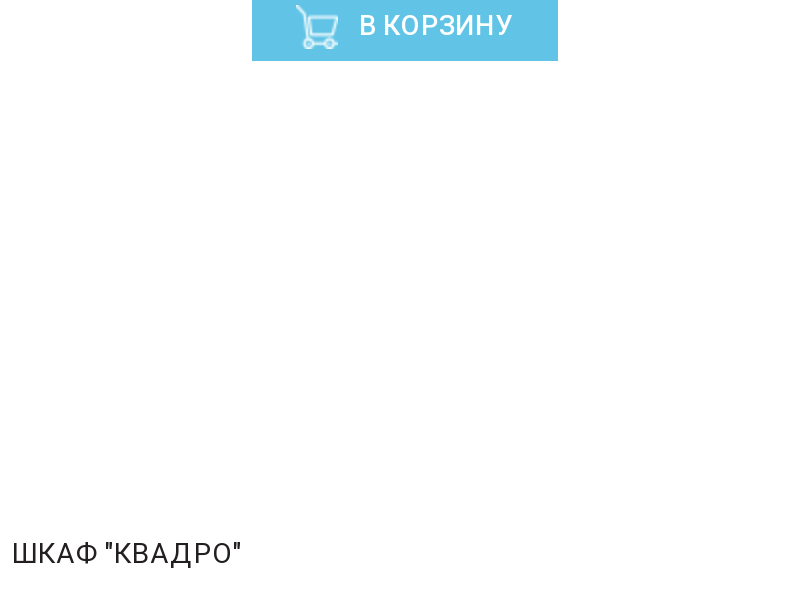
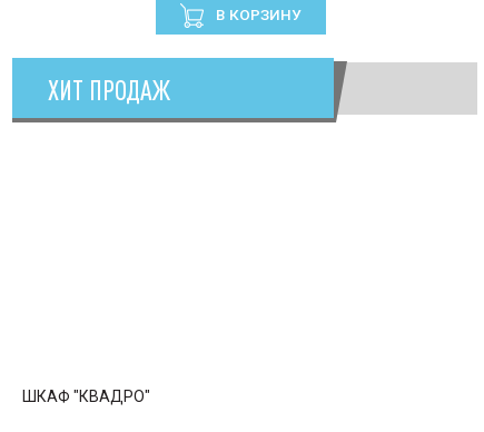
none -> [48,73,170,106] ХИТ ПРОДАЖ

